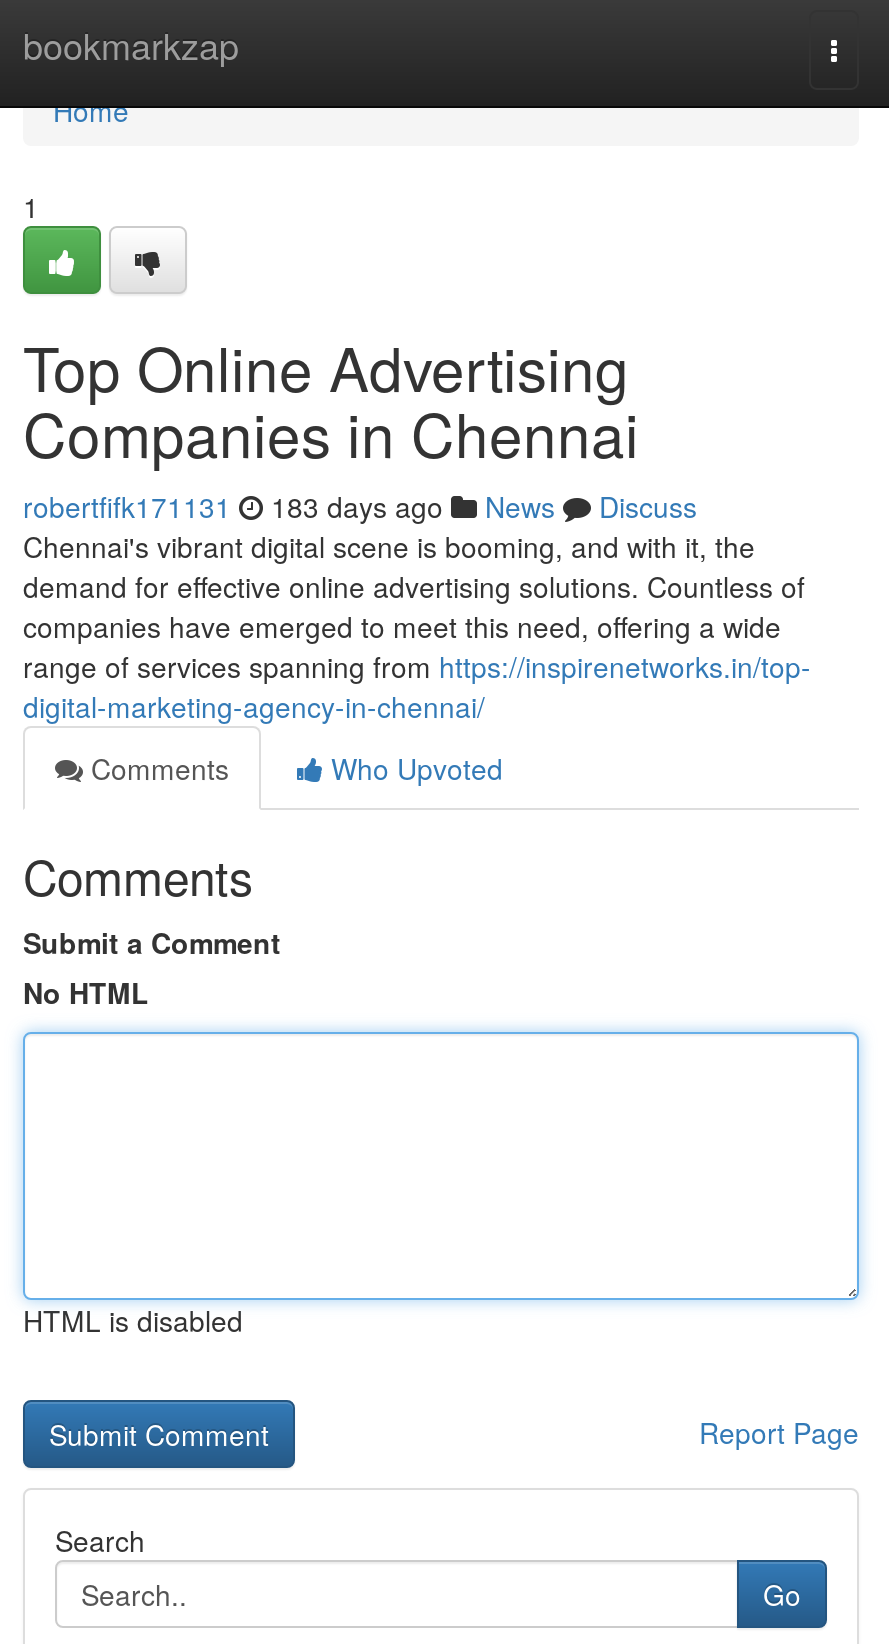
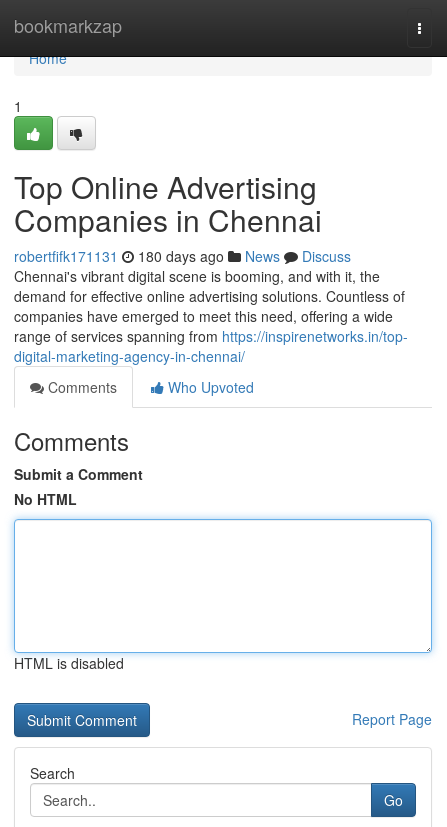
[23,486,697,526] robertfifk171131 183 days ago News Discuss -> [14,246,351,266] robertfifk171131 180 days ago News Discuss

